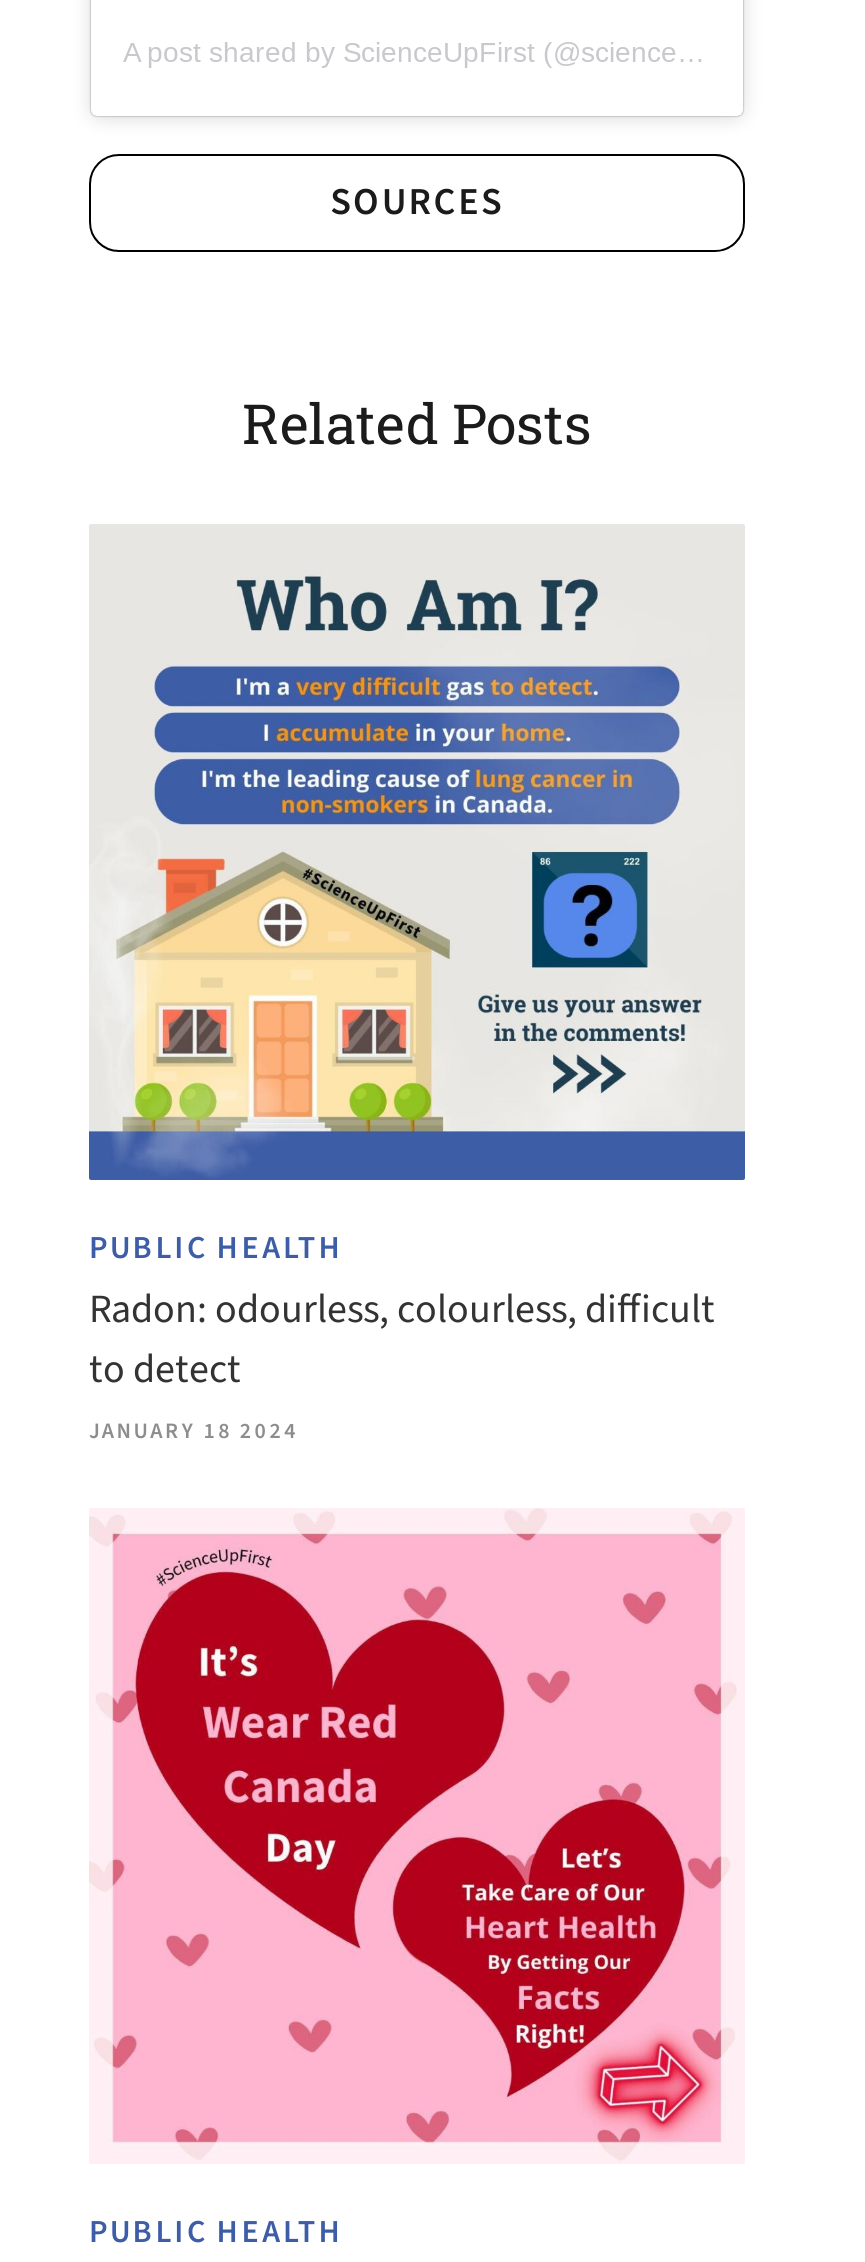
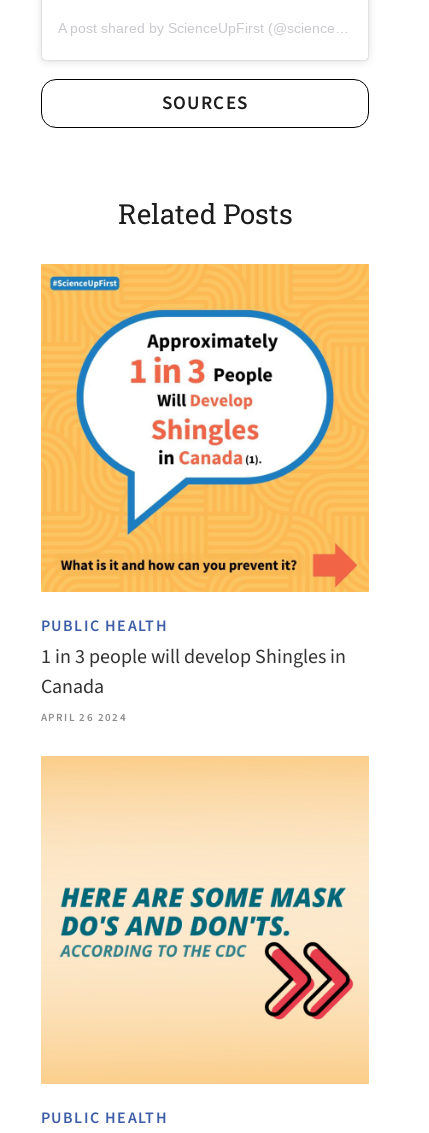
[87,524,747,1182] [image] -> [40,263,370,593] [image]
[89,1281,715,1445] Radon: odourless, colourless, difficult | to detect | JANUARY 18 2024 -> [41,643,346,725] 1 in 3 people will develop Shingles in | Canada | APRIL 26 2024
[91,1510,743,2162] [image] -> [41,755,369,1085] [image]

